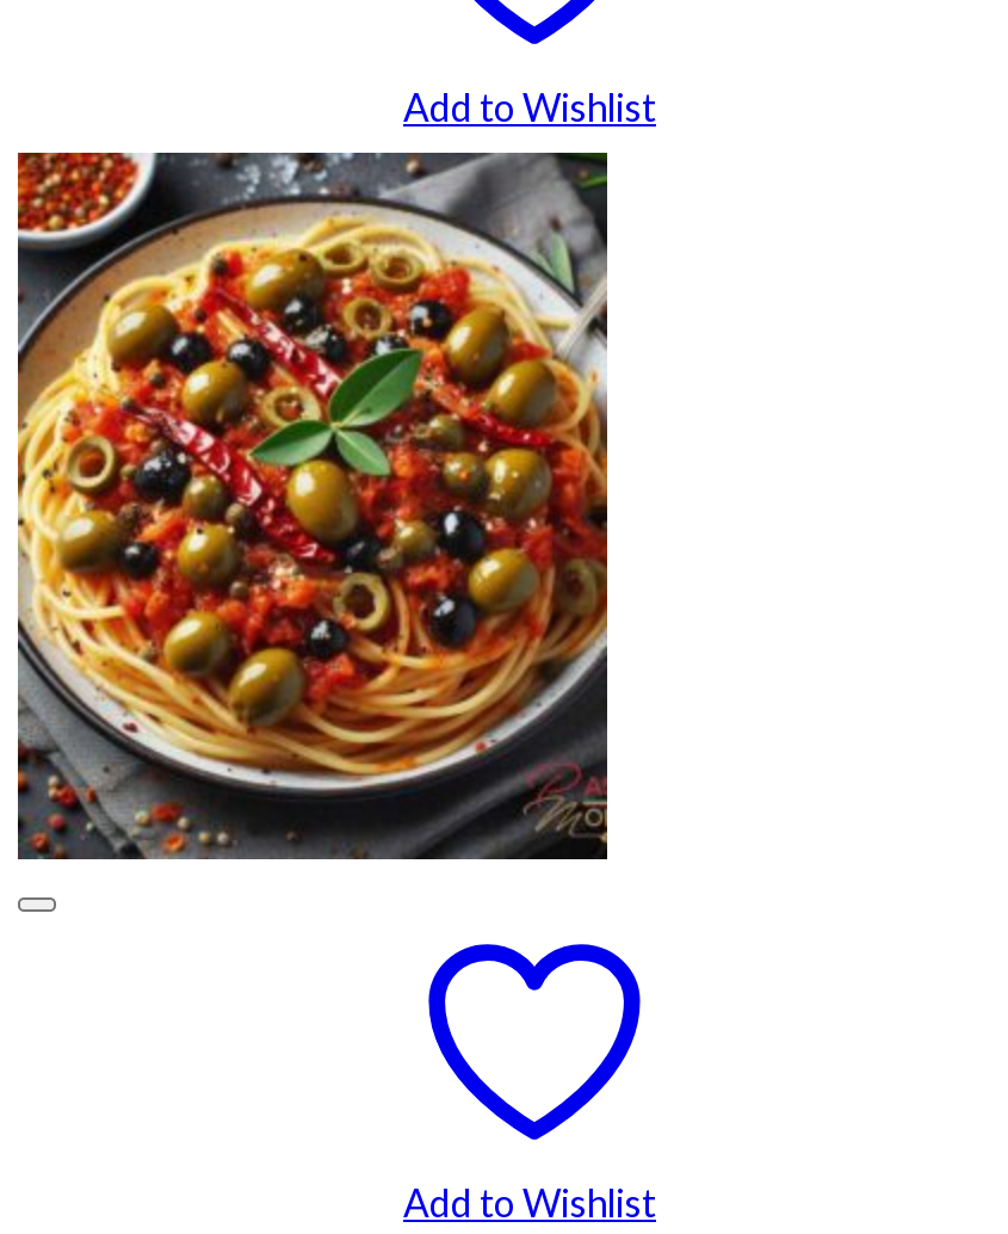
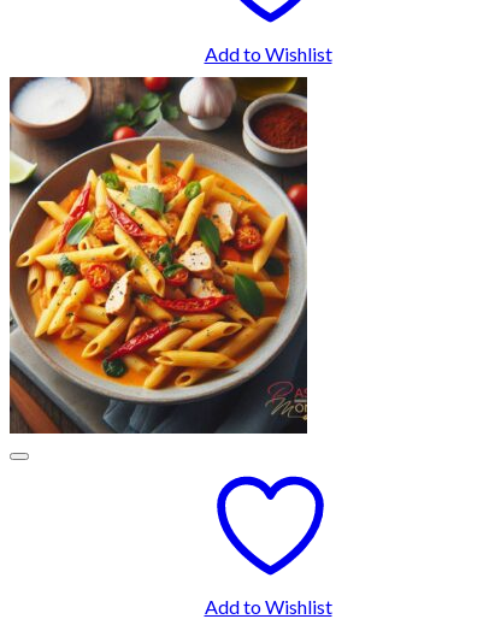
[16,150,610,859] [image] -> [8,76,308,435] [image]

